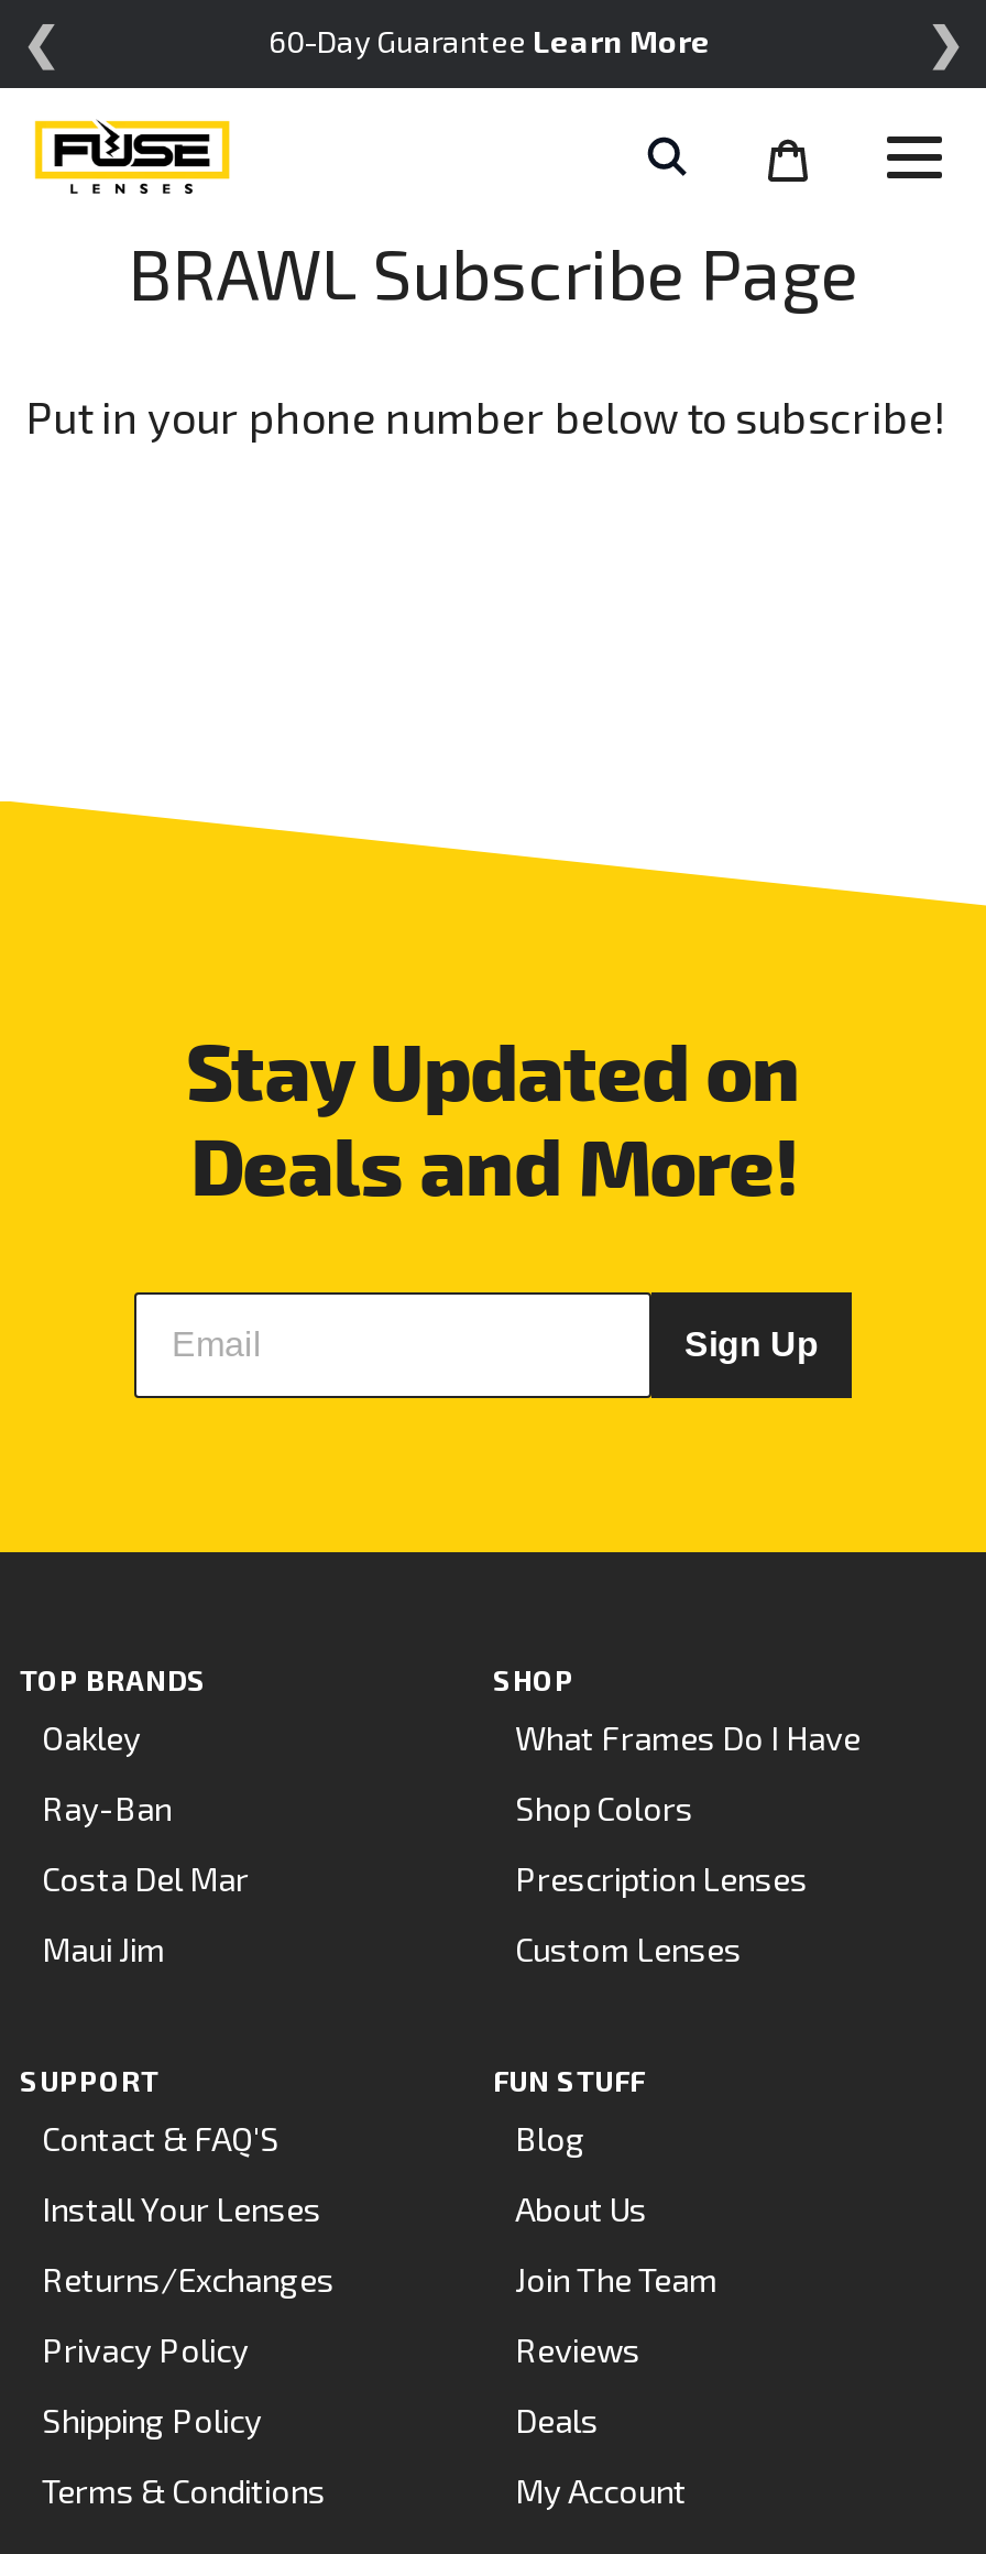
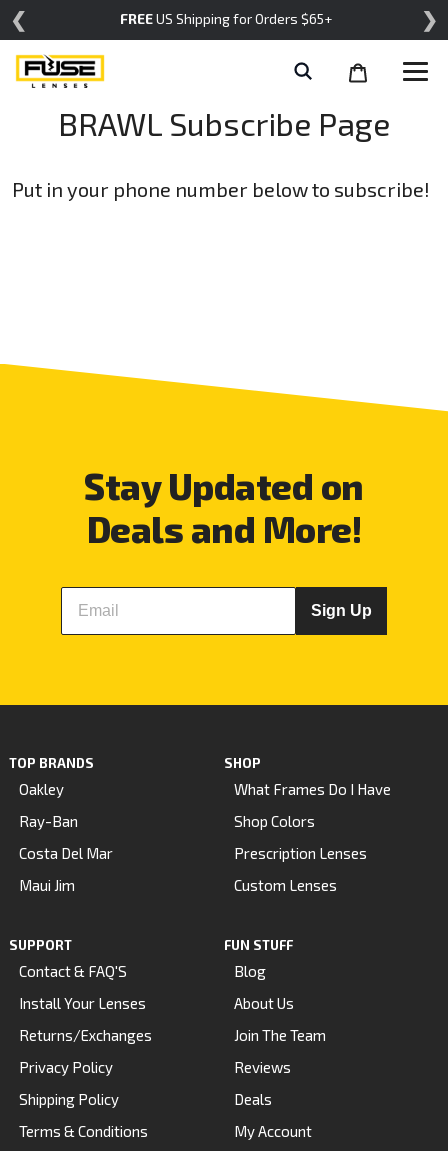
[269,22,711,59] 60-Day Guarantee Learn More -> [119,10,331,27] FREE US Shipping for Orders $65+

